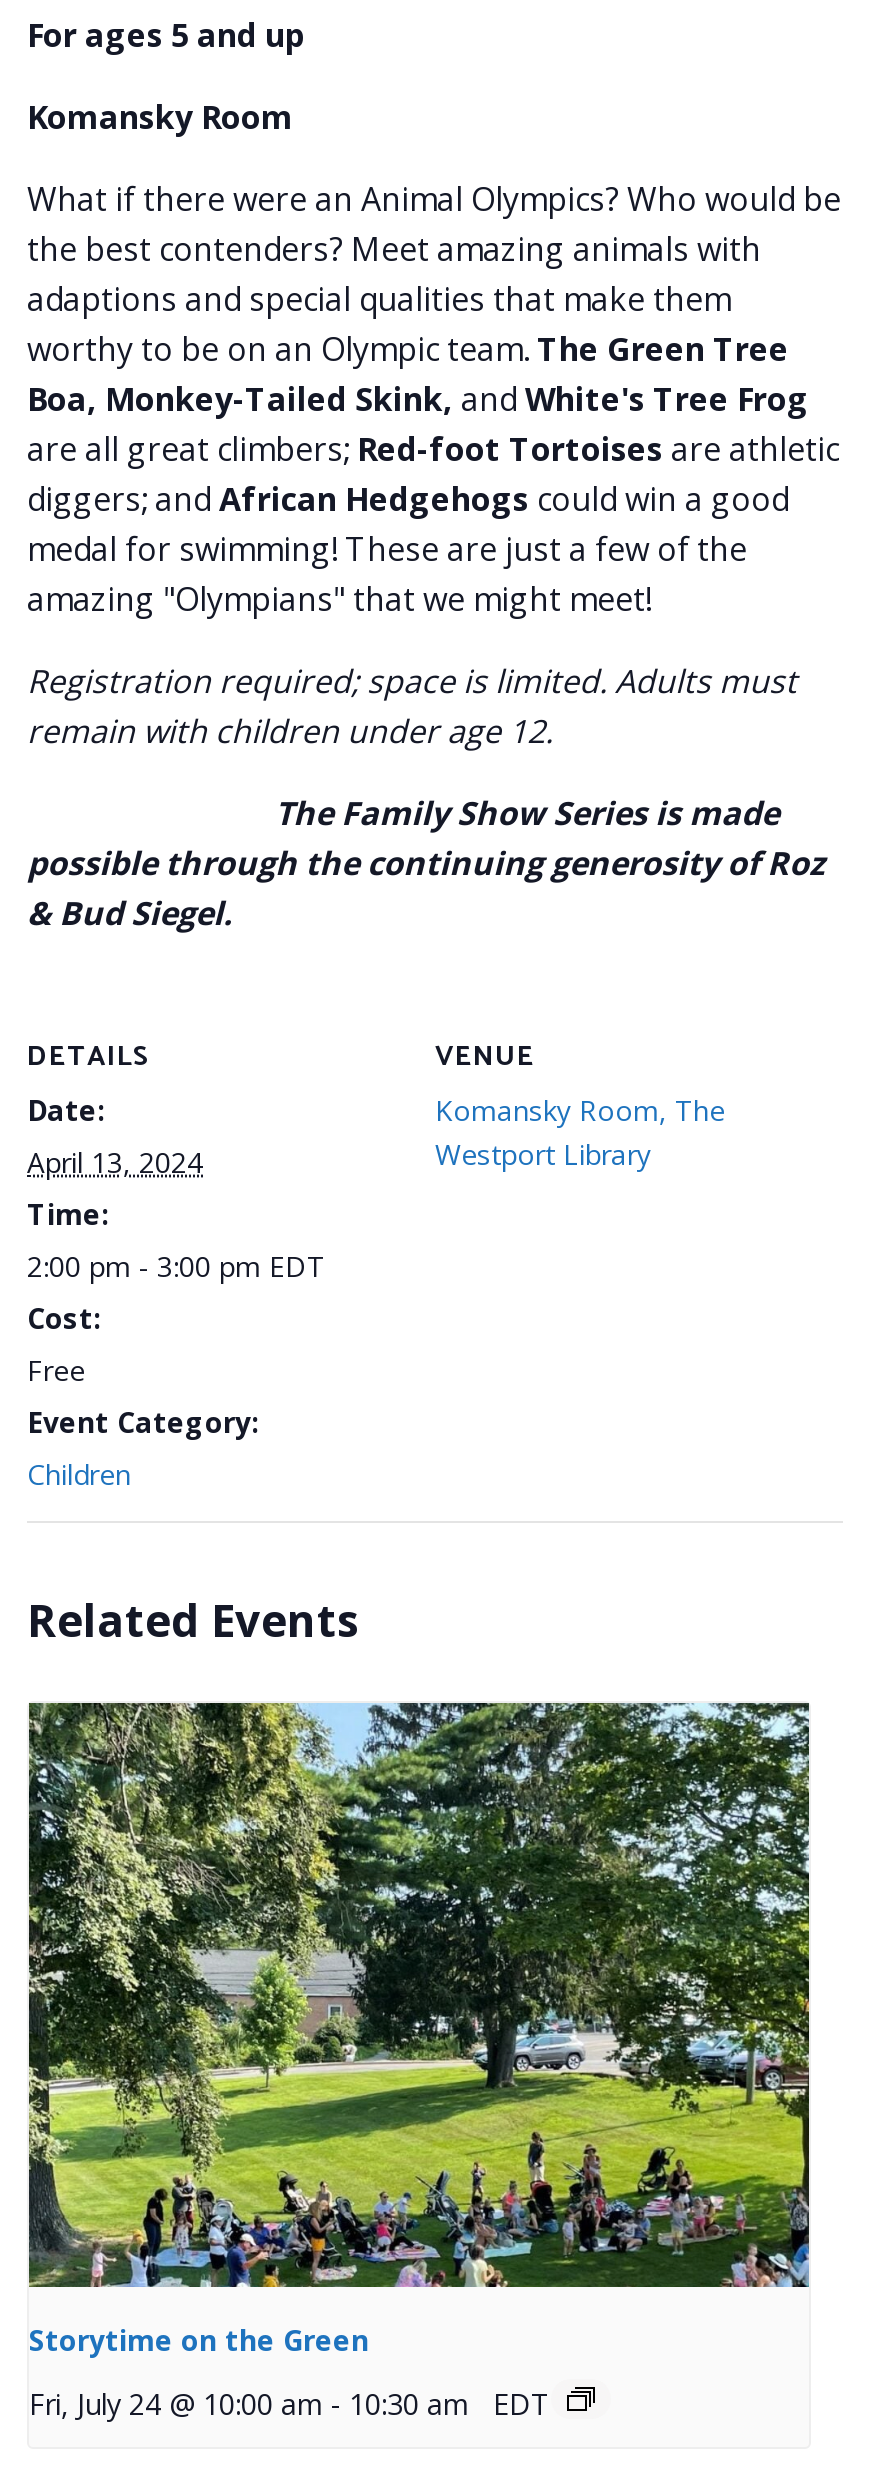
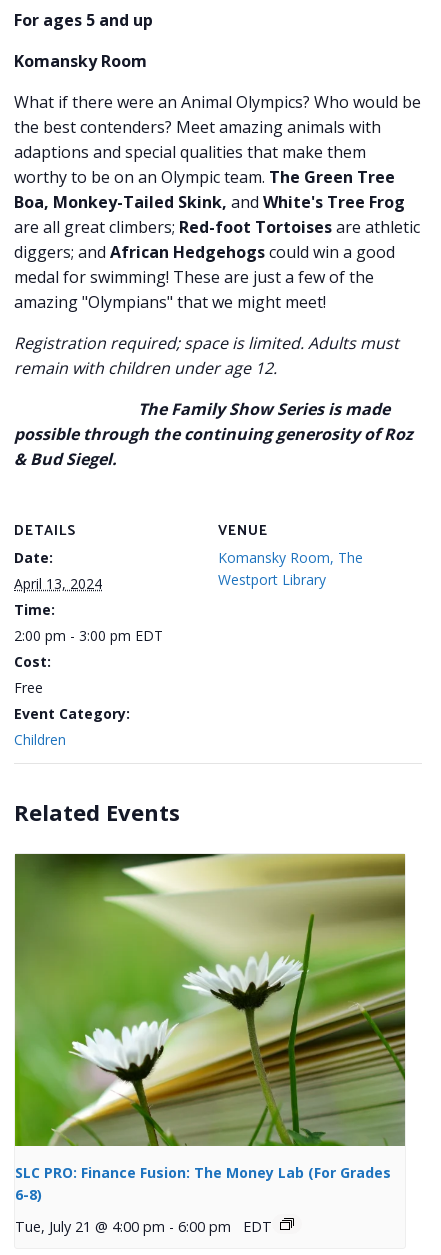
[27,1701,811,2359] [image] | Storytime on the Green -> [14,853,406,1204] [image] | SLC PRO: Finance Fusion: The Money Lab (For Grades | 6-8)
[29,2385,551,2423] Fri, July 24 @ 10:00 am - 10:30 am EDT -> [15,1217,272,1236] Tue, July 21 @ 4:00 pm - 6:00 pm EDT

